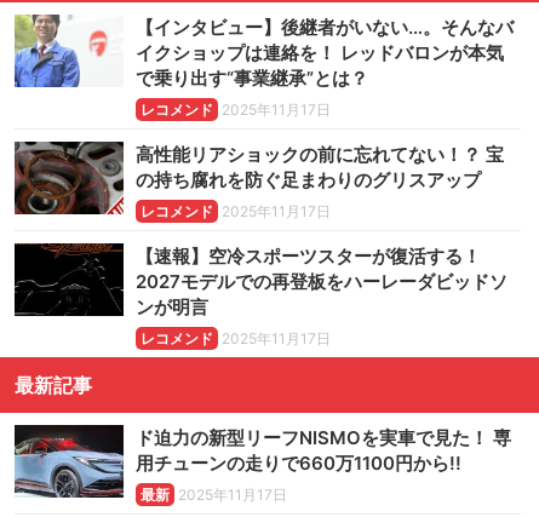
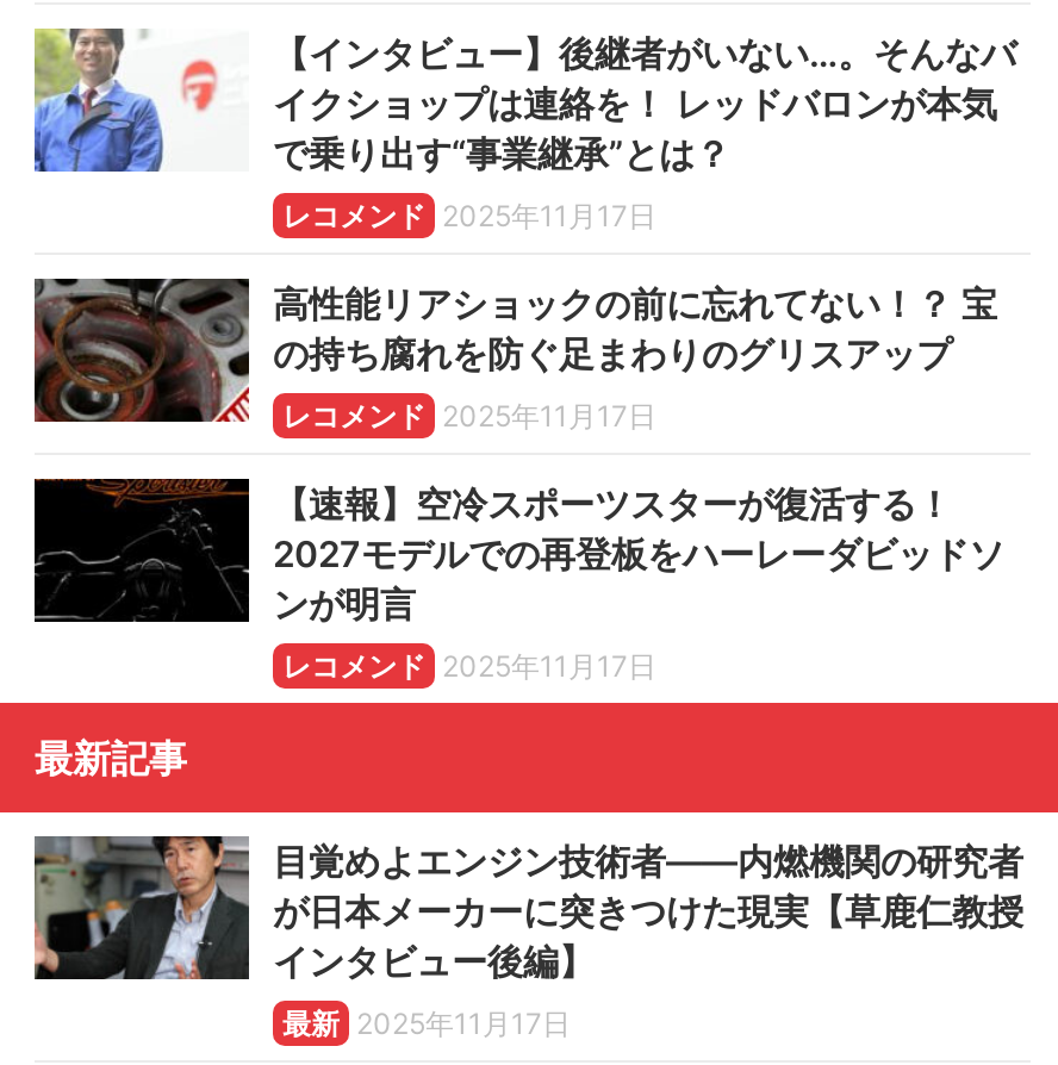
[15,425,511,499] [image] | ド迫力の新型リーフNISMOを実車で見た！ 専 | 用チューンの走りで660万1100円から!! -> [32,836,1023,984] [image] | 目覚めよエンジン技術者――内燃機関の研究者 | が日本メーカーに突きつけた現実【草鹿仁教授 | インタビュー後編】

